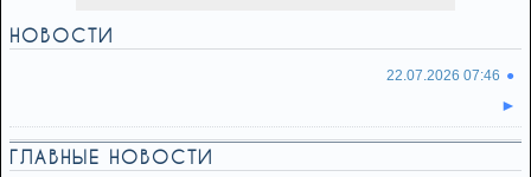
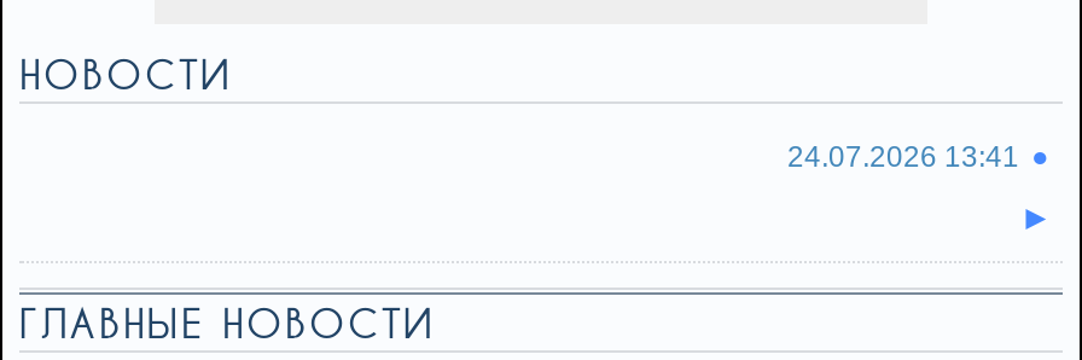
[386,67,500,84] 22.07.2026 07:46 -> [787,140,1019,174] 24.07.2026 13:41

